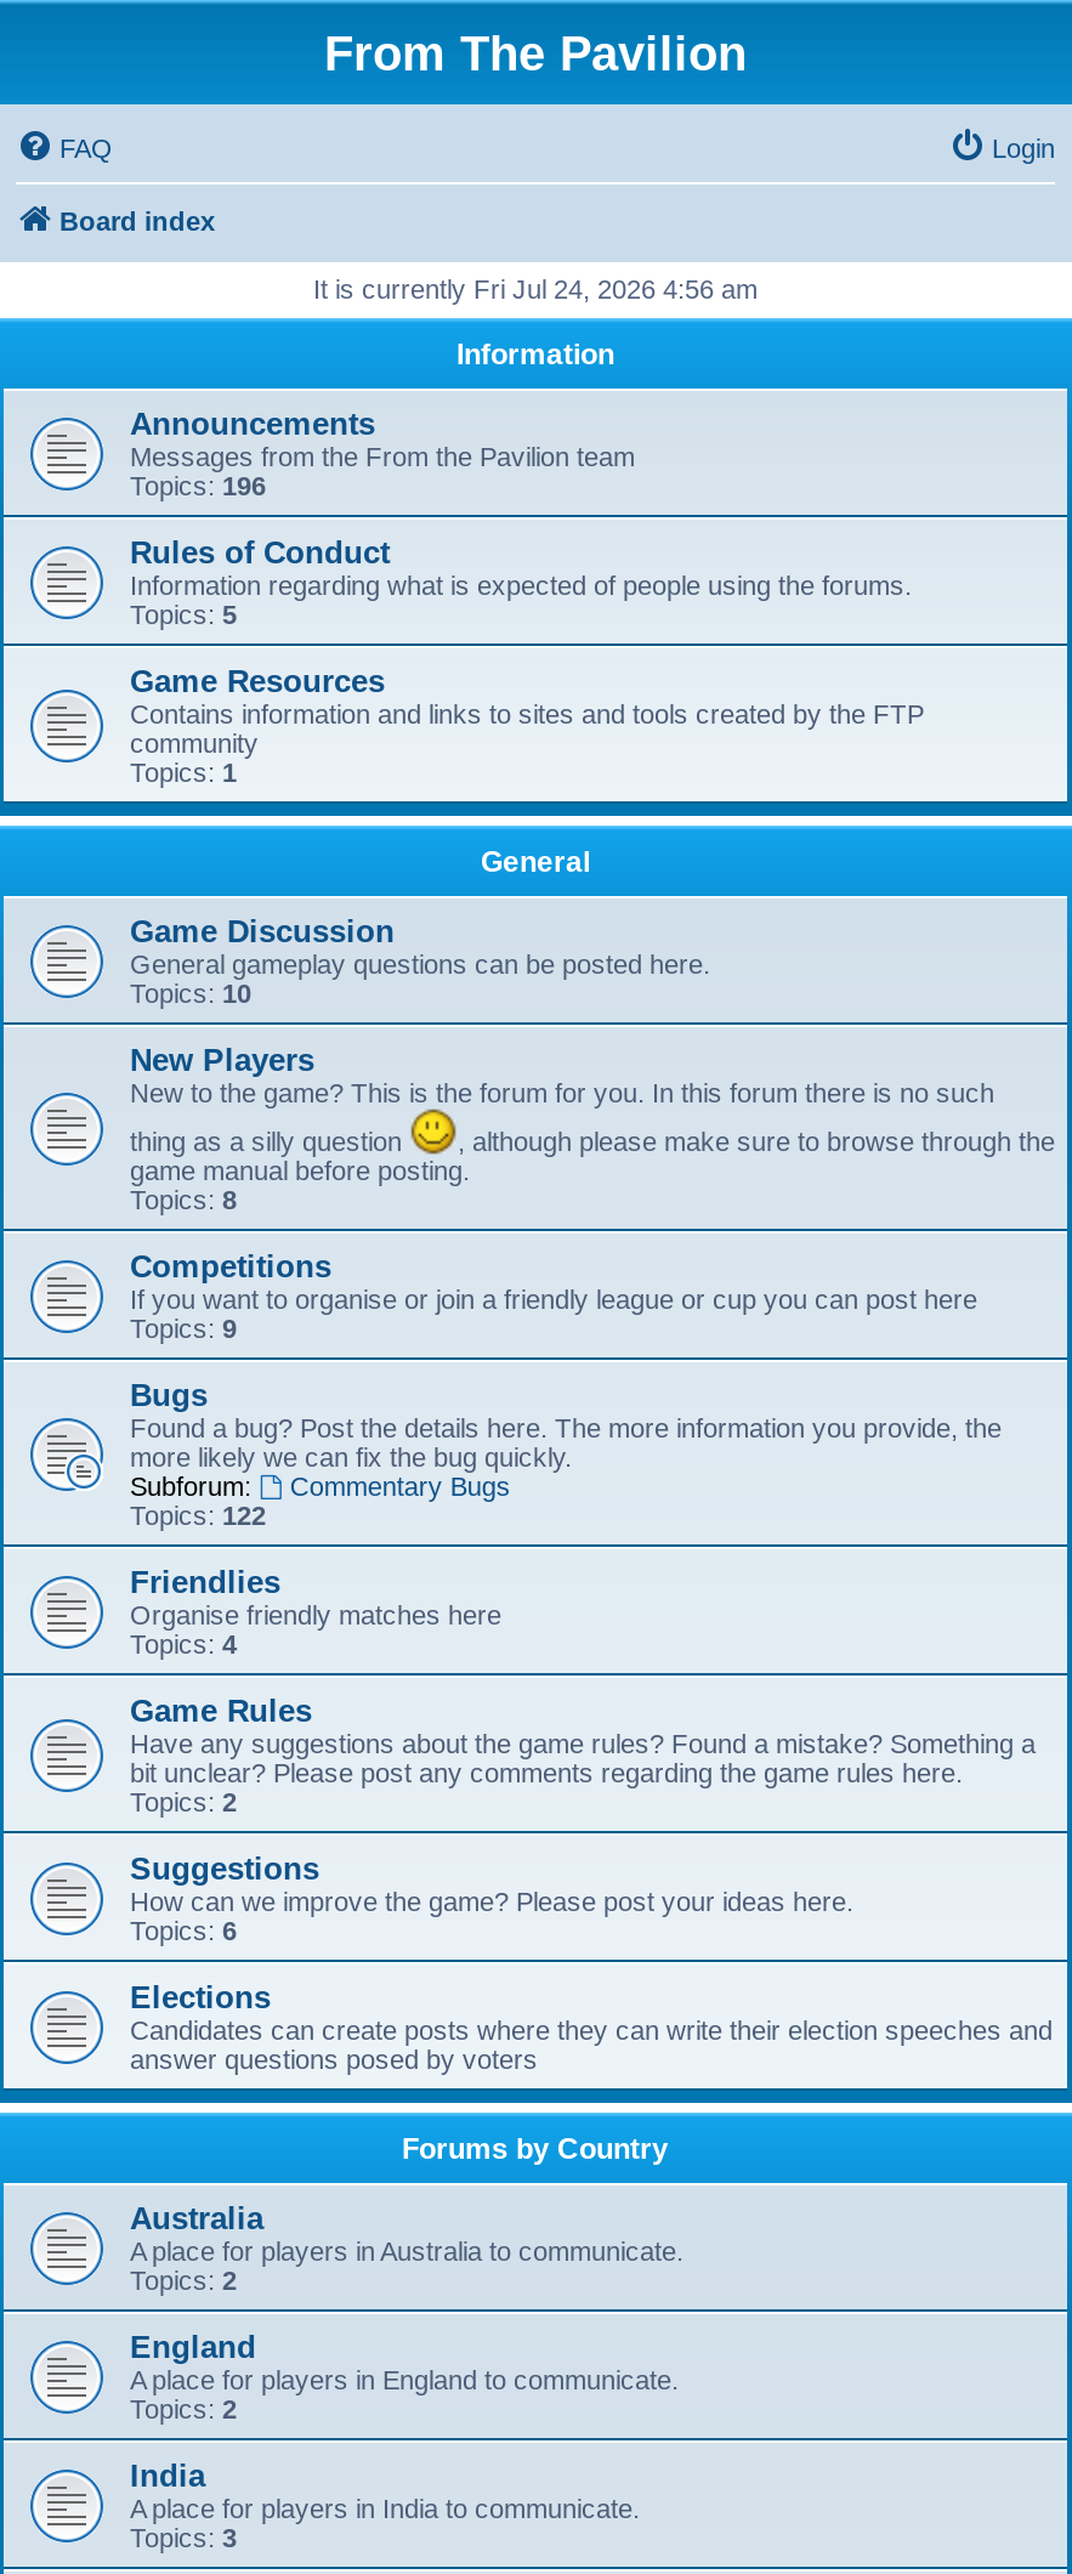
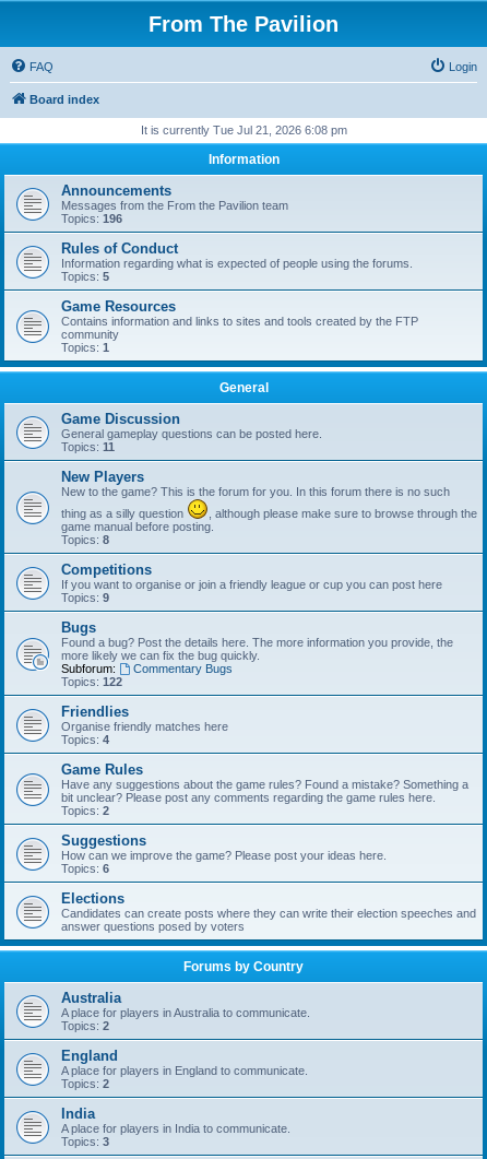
[313,274,758,304] It is currently Fri Jul 24, 2026 4:56 am -> [140,123,347,137] It is currently Tue Jul 21, 2026 6:08 pm
[130,979,251,1008] Topics: 10 -> [61,440,115,453] Topics: 11

